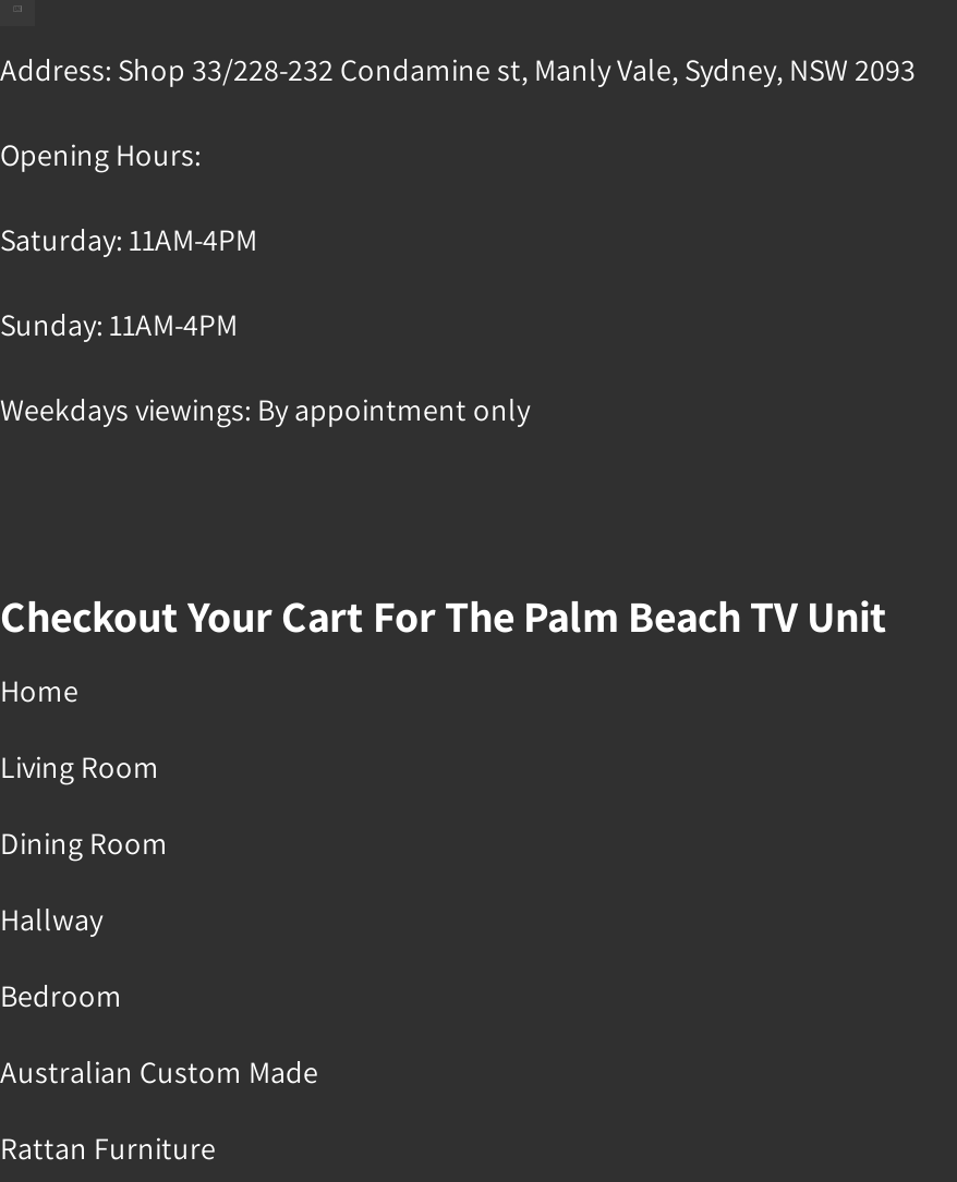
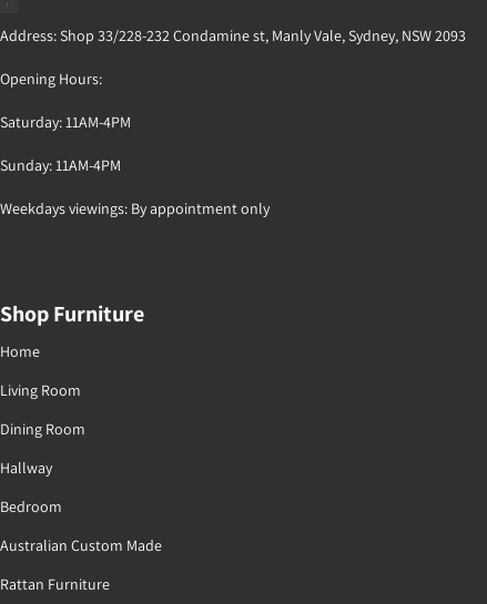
[0,589,887,646] Checkout Your Cart For The Palm Beach TV Unit -> [0,299,144,328] Shop Furniture

